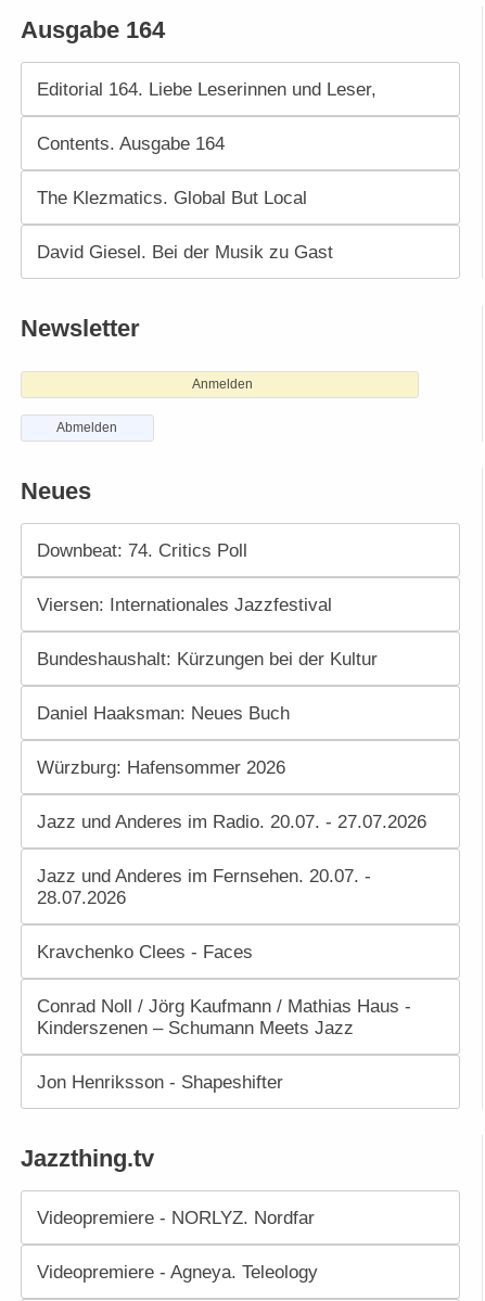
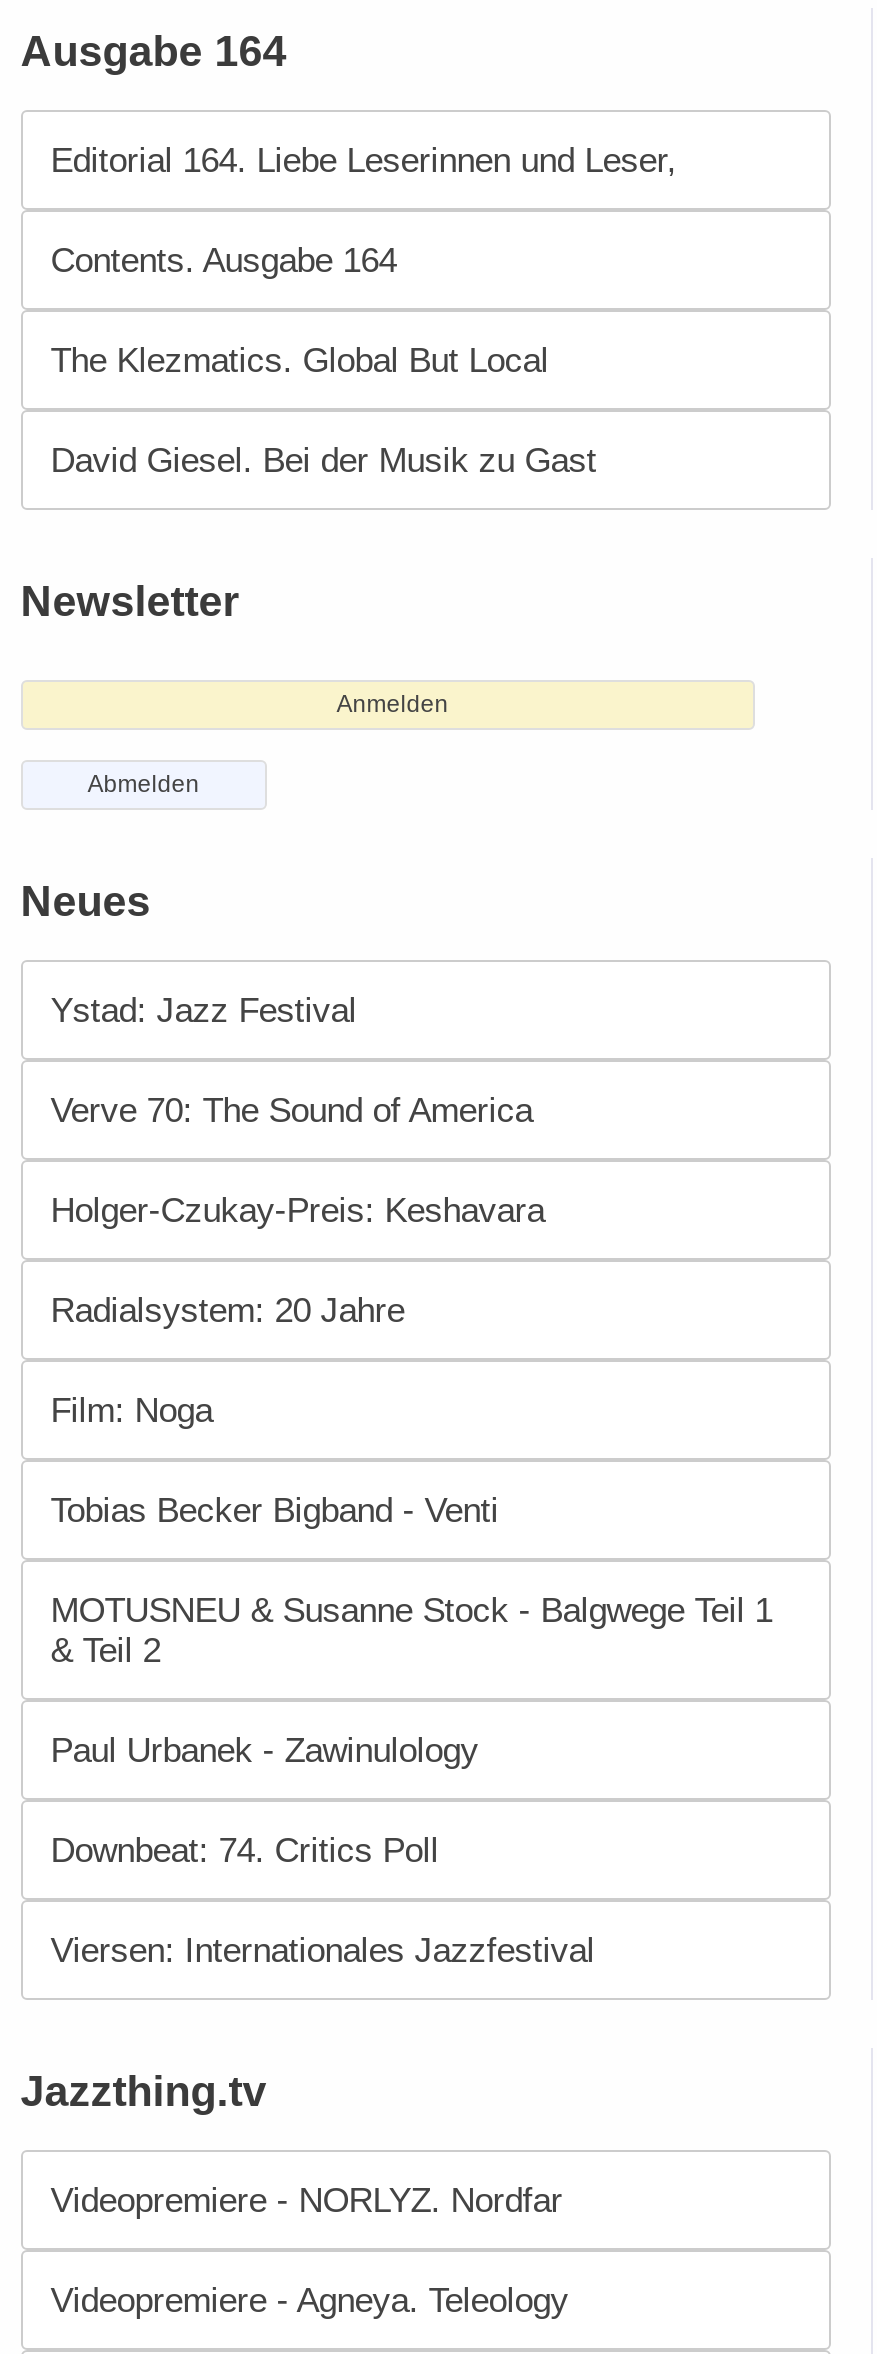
none -> [51,991,773,1771] Ystad: Jazz Festival | Verve 70: The Sound of America | Holger-Czukay-Preis: Keshavara | Radialsystem: 20 Jahre | Film: Noga | Tobias Becker Bigband - Venti | MOTUSNEU & Susanne Stock - Balgwege Teil 1 | & Teil 2 | Paul Urbanek - Zawinulology
moved [37,540,332,616] -> [51,1831,595,1971]: Downbeat: 74. Critics Poll | Viersen: Internationales Jazzfestival
[37,648,426,1093] Bundeshaushalt: Kürzungen bei der Kultur | Daniel Haaksman: Neues Buch | Würzburg: Hafensommer 2026 | Jazz und Anderes im Radio. 20.07. - 27.07.2026 | Jazz und Anderes im Fernsehen. 20.07. - | 28.07.2026 | Kravchenko Clees - Faces | Conrad Noll / Jörg Kaufmann / Mathias Haus - | Kinderszenen – Schumann Meets Jazz | Jon Henriksson - Shapeshifter -> none

